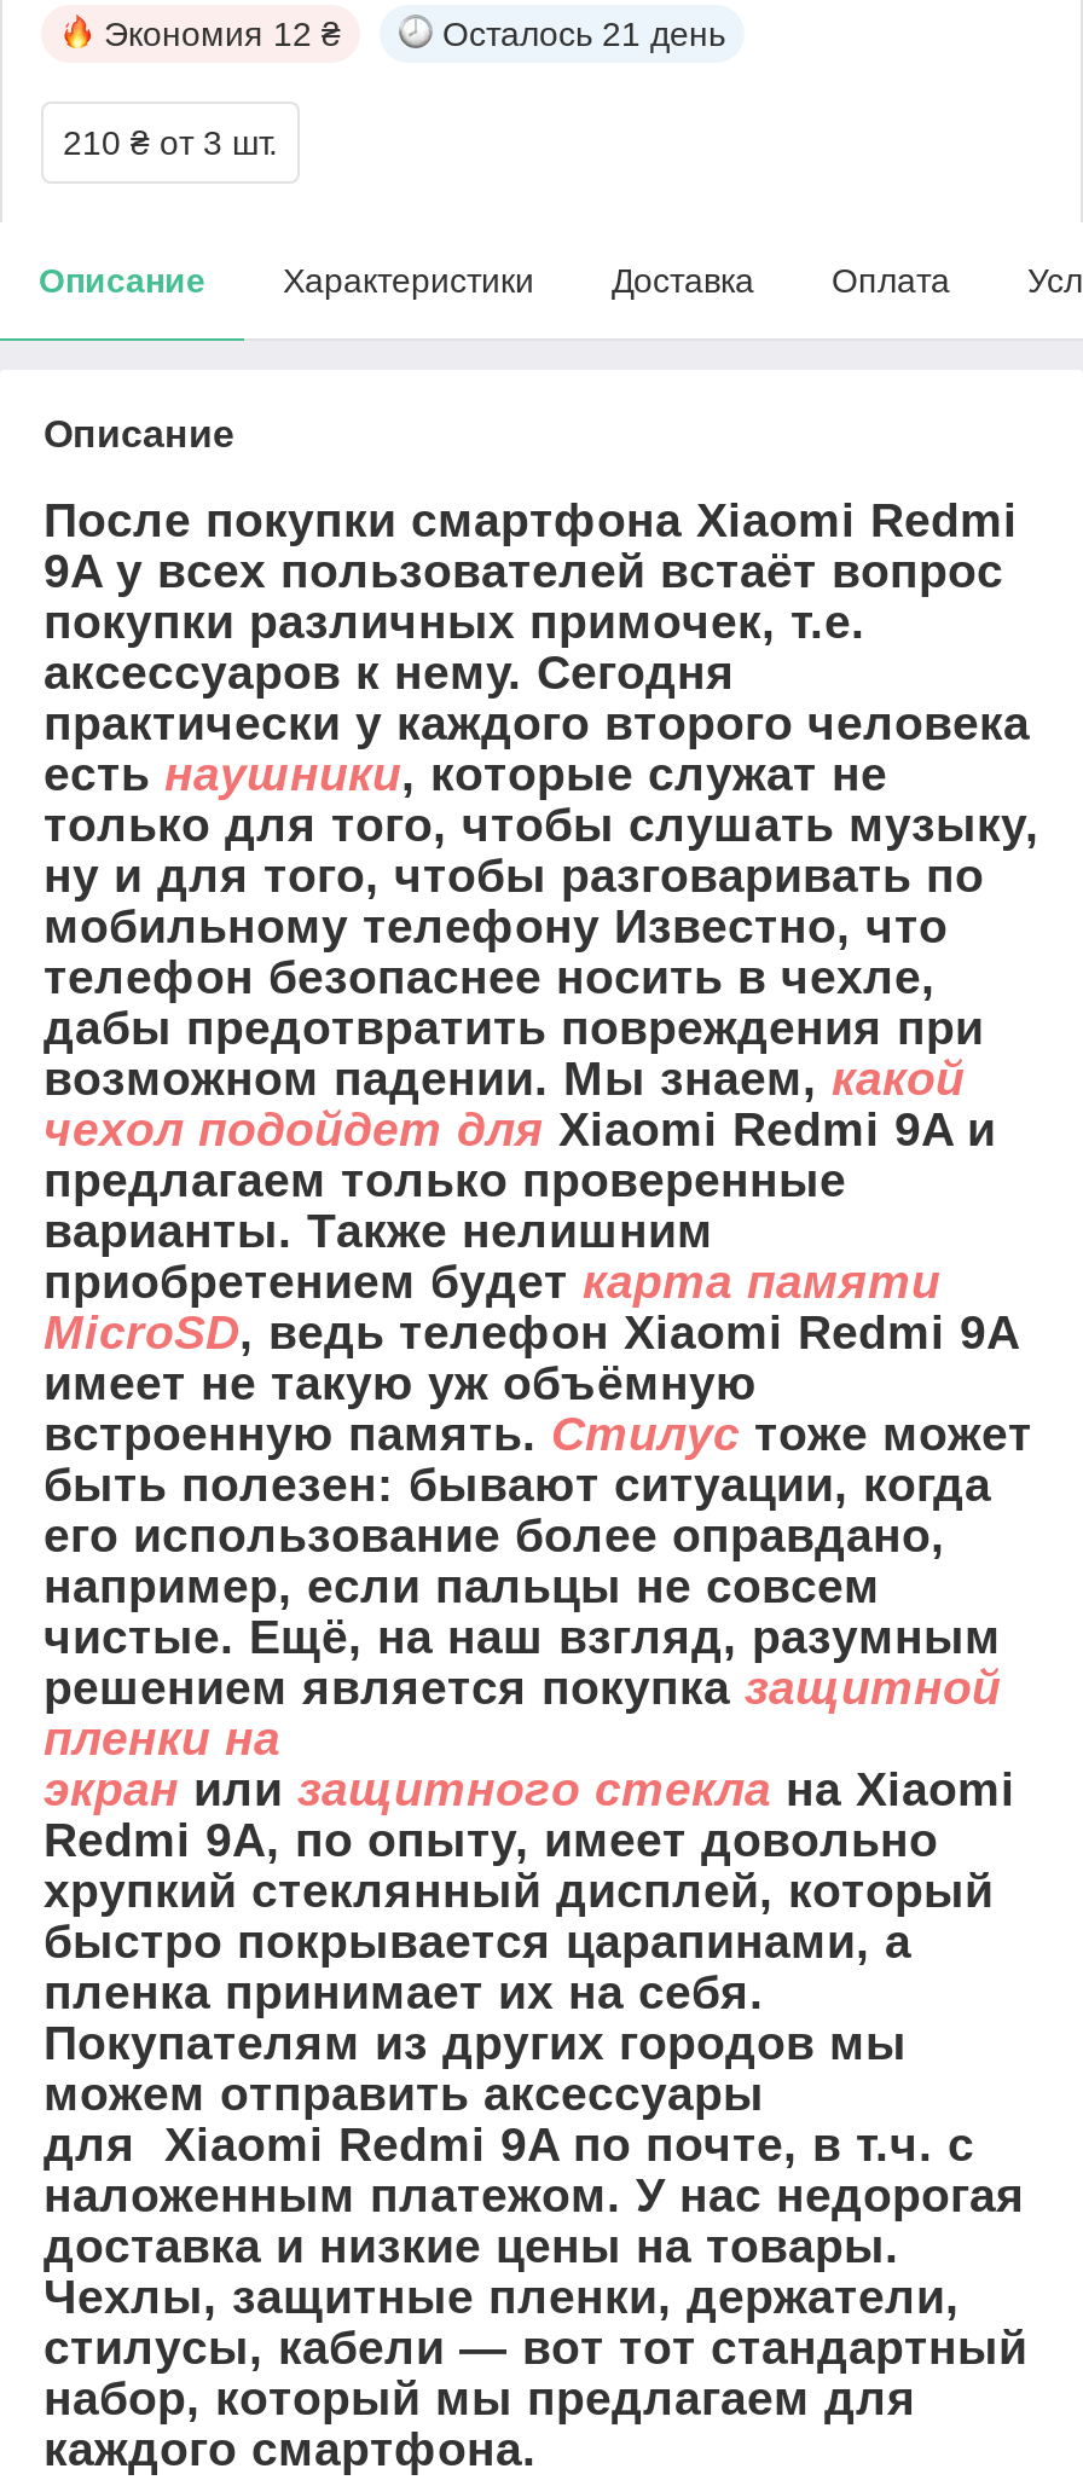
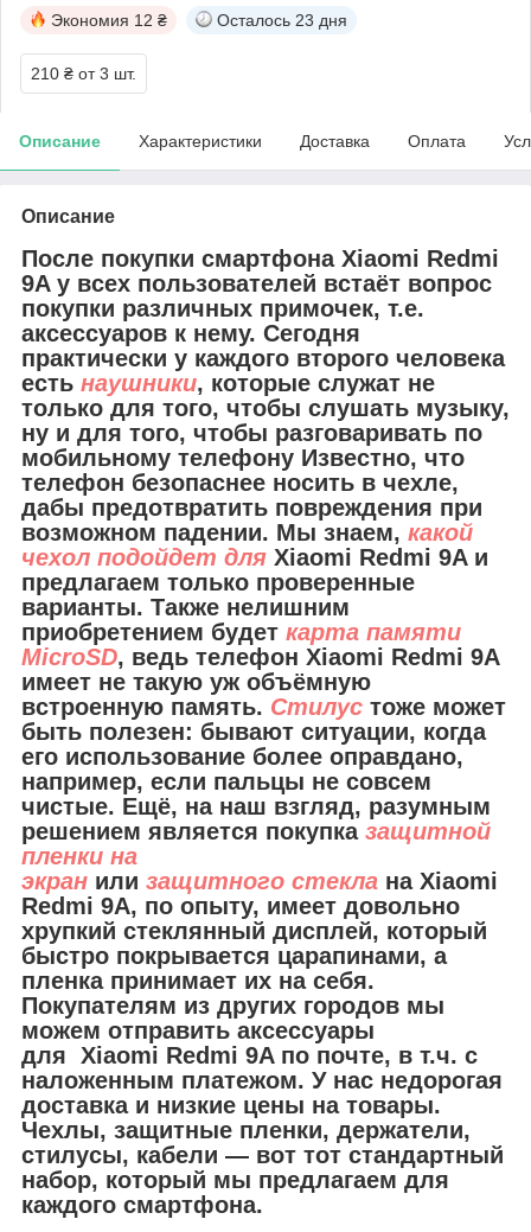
[442,14,725,53] Осталось 21 день -> [217,10,347,29] Осталось 23 дня

